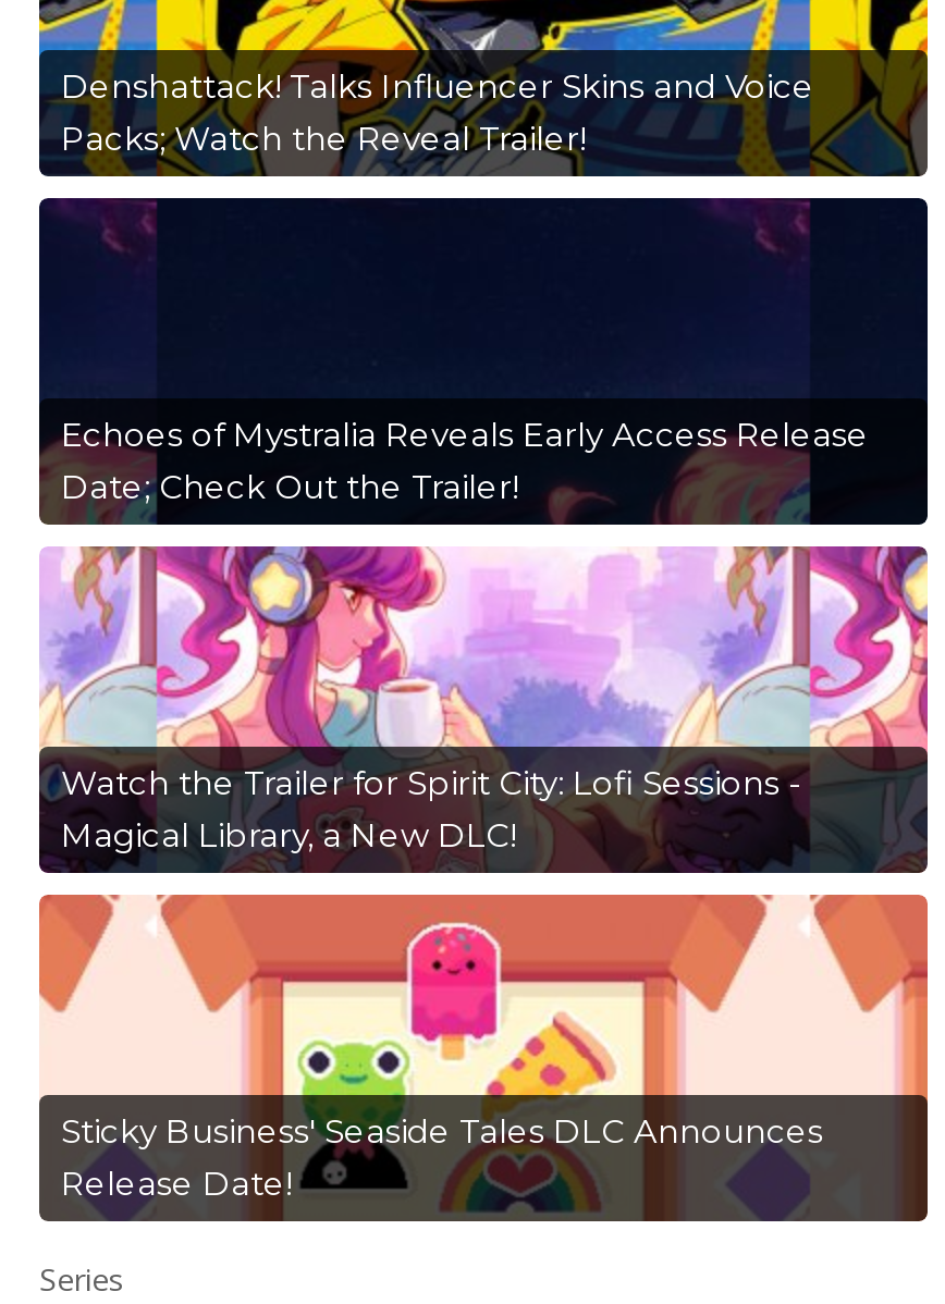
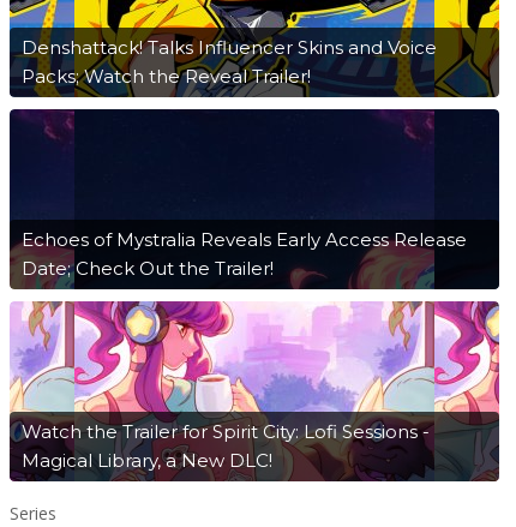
[37,893,930,1221] [image] | Sticky Business' Seaside Tales DLC Announces | Release Date! -> none

